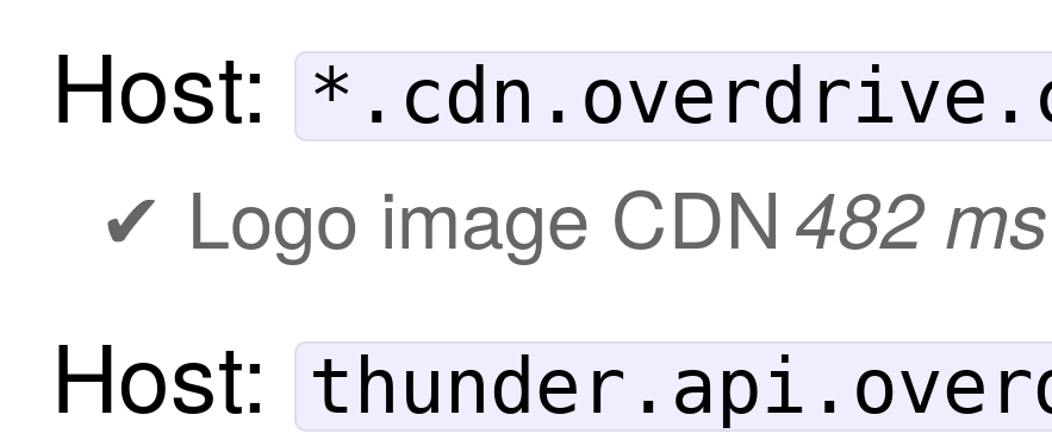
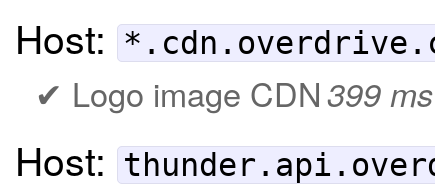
[187,160,1047,270] Logo image CDN 482 ms -> [72,70,433,116] Logo image CDN 399 ms

